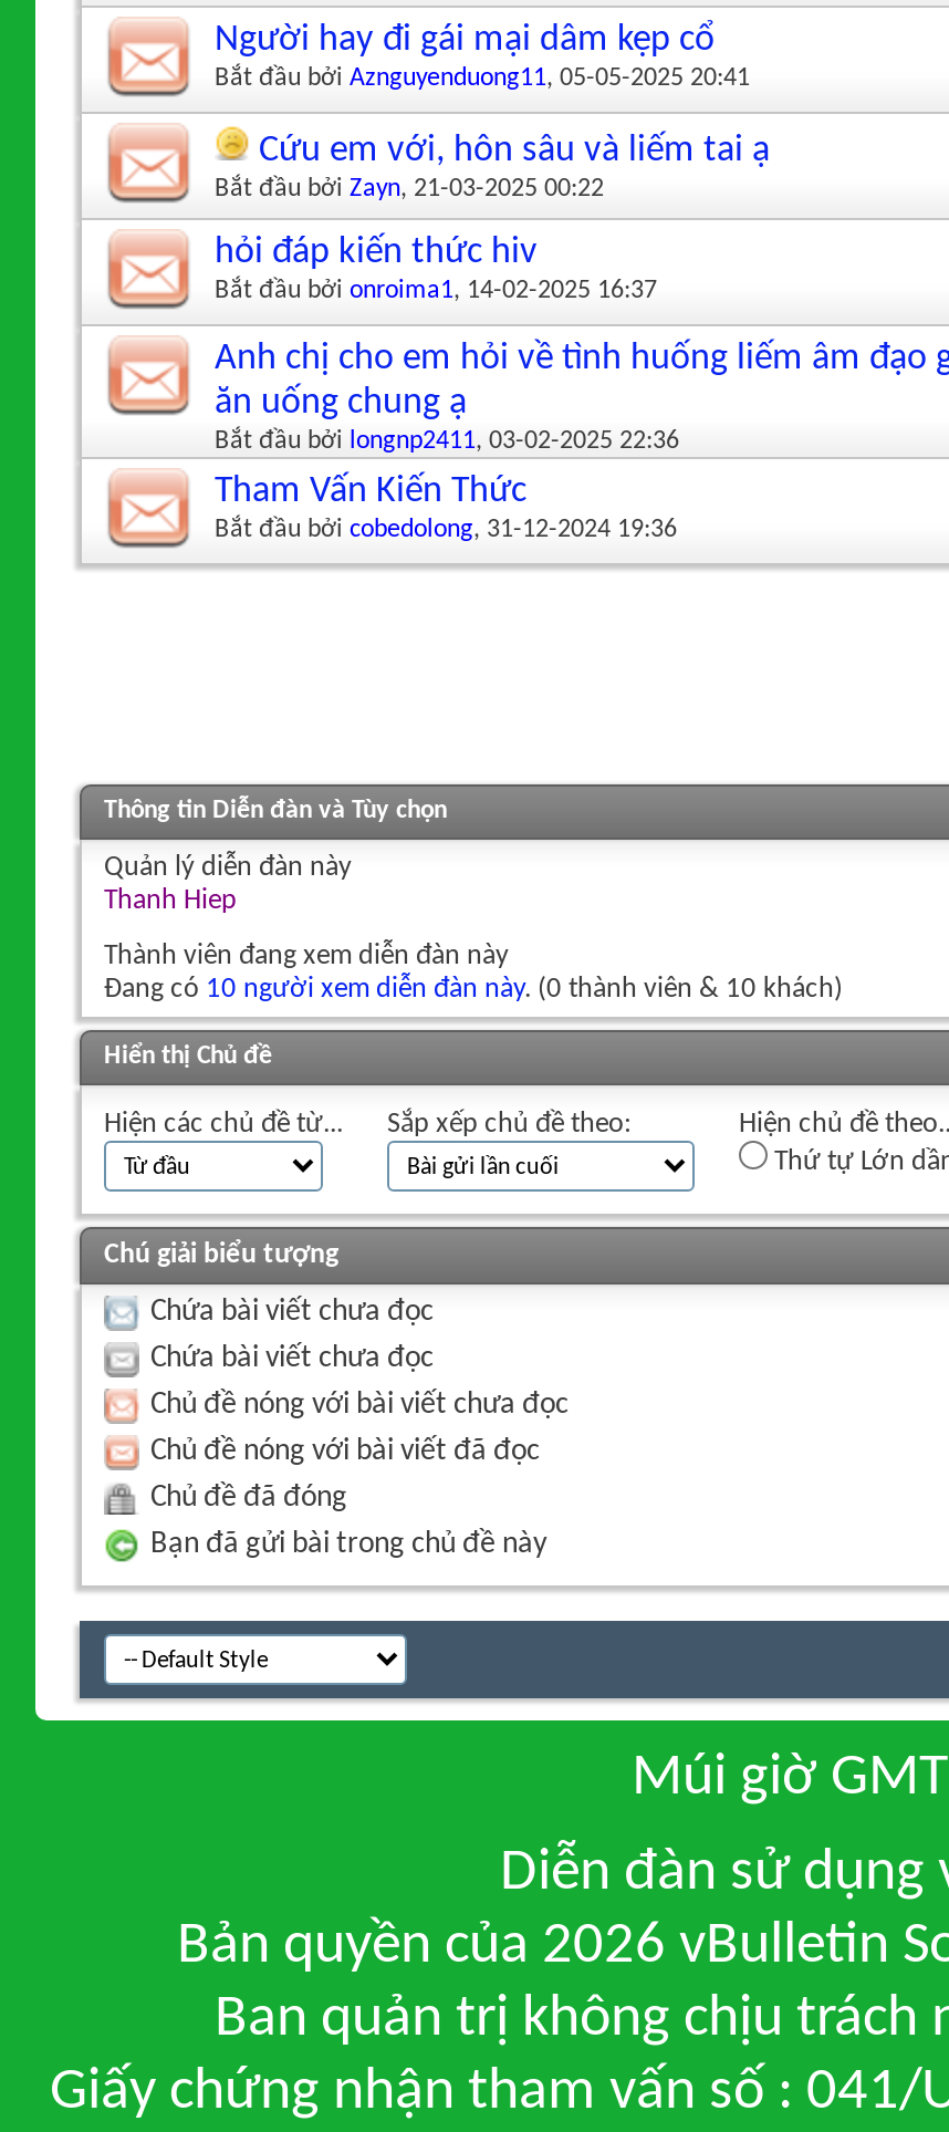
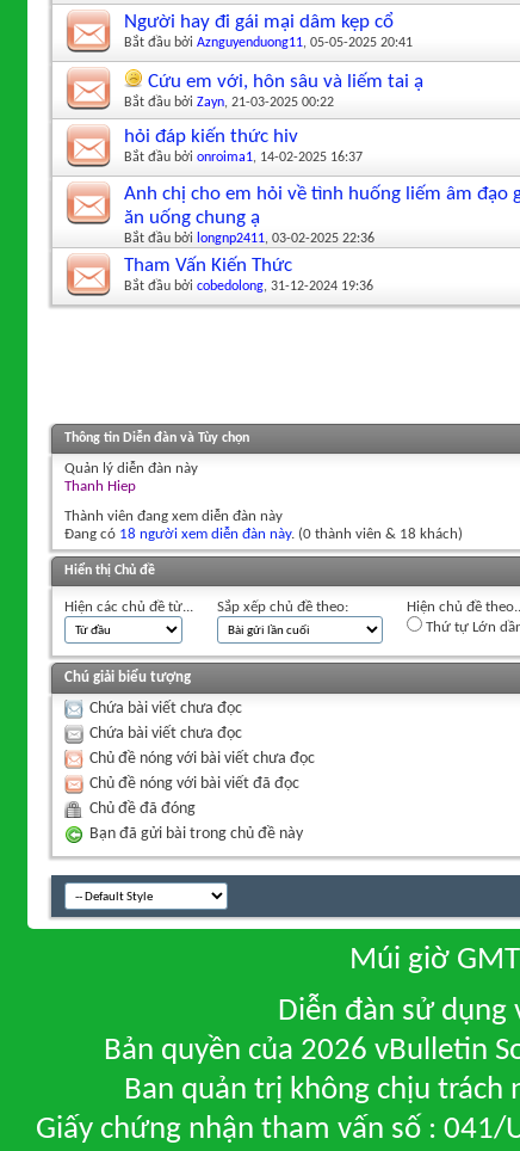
[104,975,843,1003] Đang có 10 người xem diễn đàn này. (0 thành viên & 10 khách) -> [64,526,463,542] Đang có 18 người xem diễn đàn này. (0 thành viên & 18 khách)

